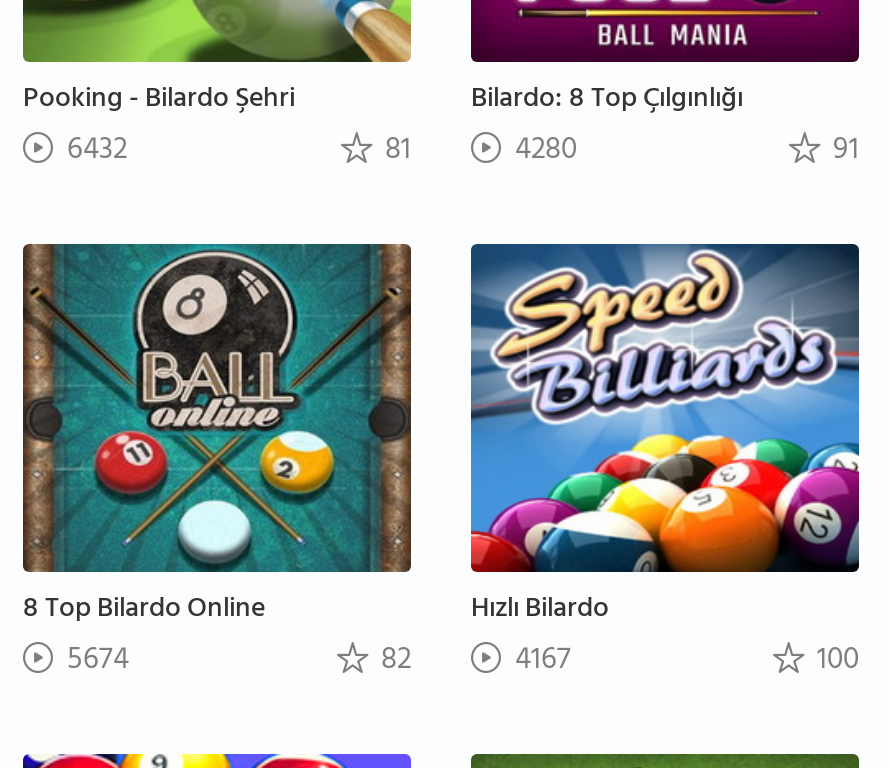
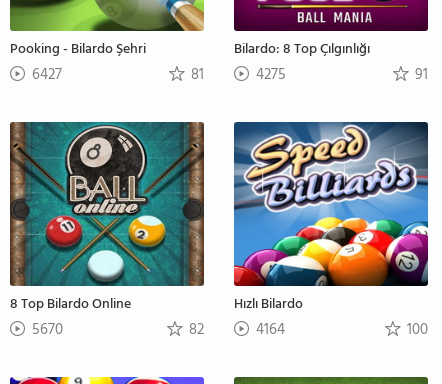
[59,124,127,182] 6432 -> [28,62,62,91] 6427
[377,124,577,182] 81 4280 -> [187,62,286,91] 81 4275
[59,634,129,692] 5674 -> [28,317,63,346] 5670
[373,634,571,692] 82 4167 -> [185,317,285,346] 82 4164

